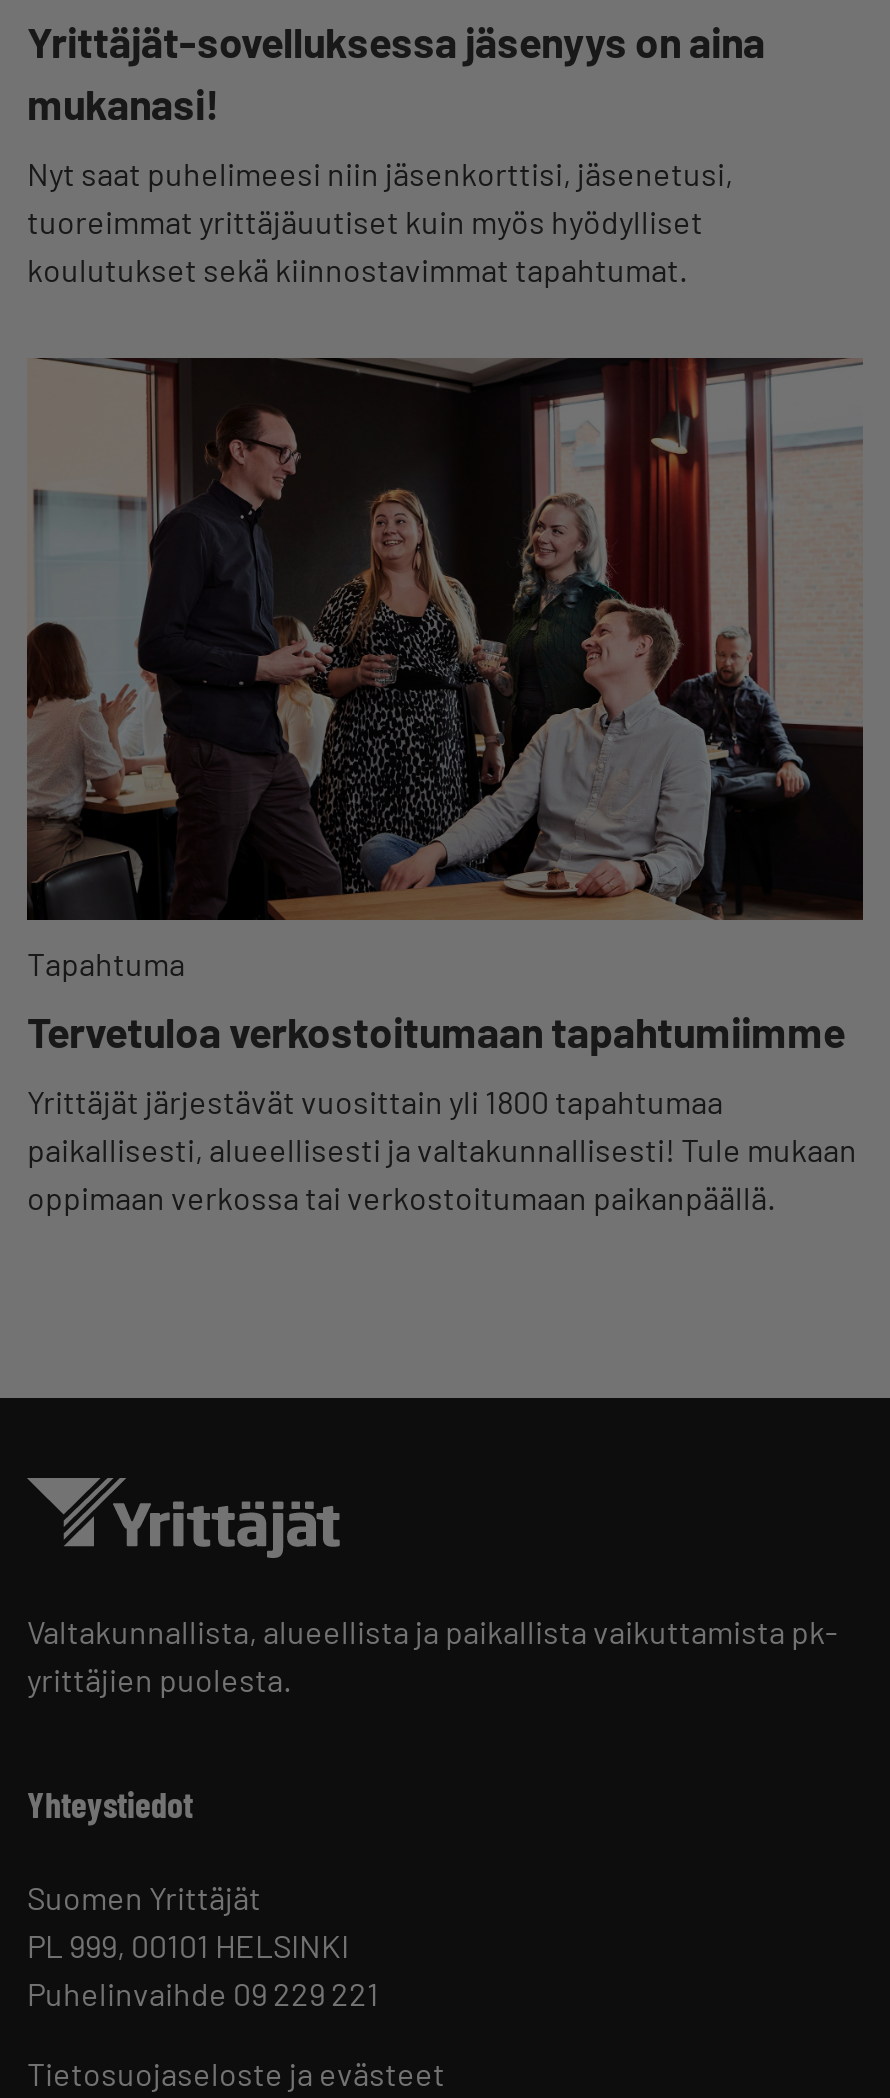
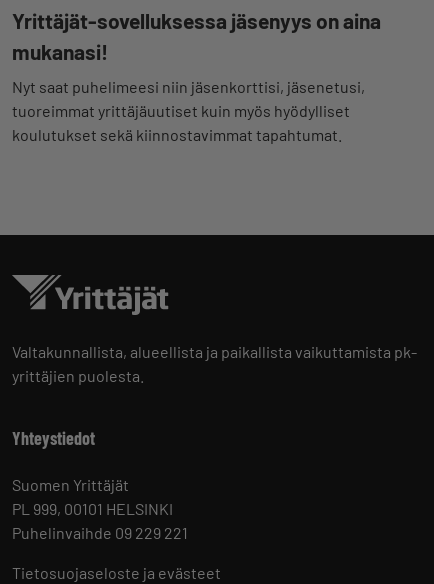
[25,356,865,1217] [image] | Tapahtuma | Tervetuloa verkostoitumaan tapahtumiimme | Yrittäjät järjestävät vuosittain yli 1800 tapahtumaa | paikallisesti, alueellisesti ja valtakunnallisesti! Tule mukaan | oppimaan verkossa tai verkostoitumaan paikanpäällä. -> none

